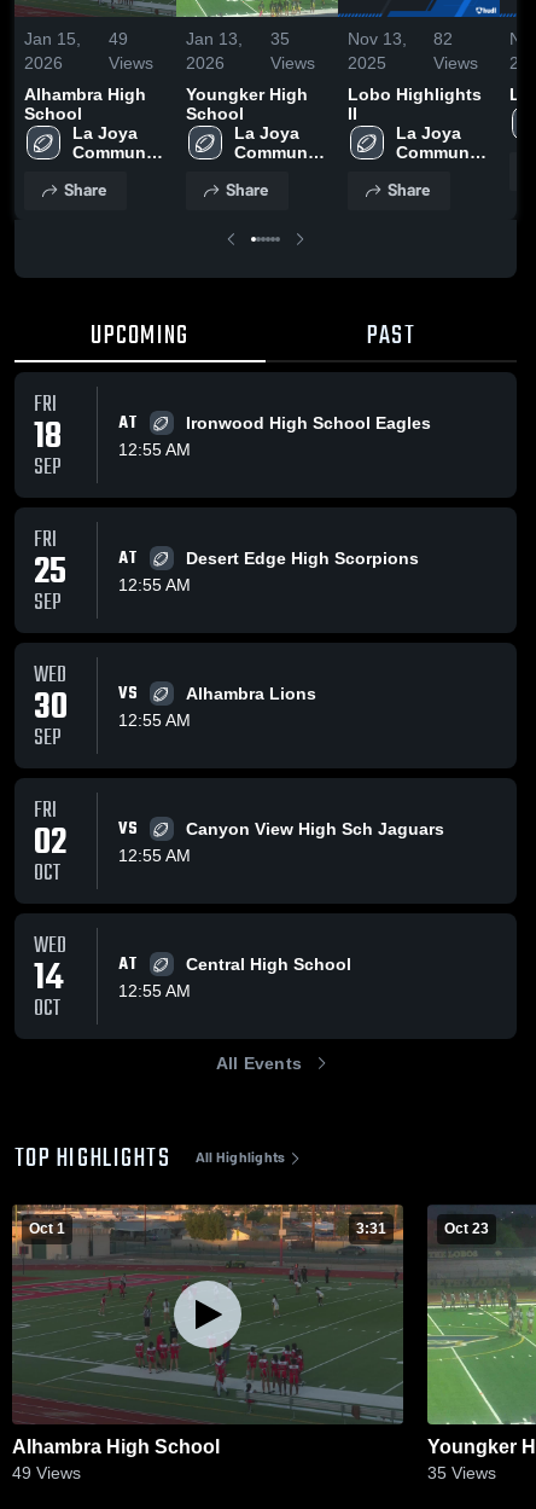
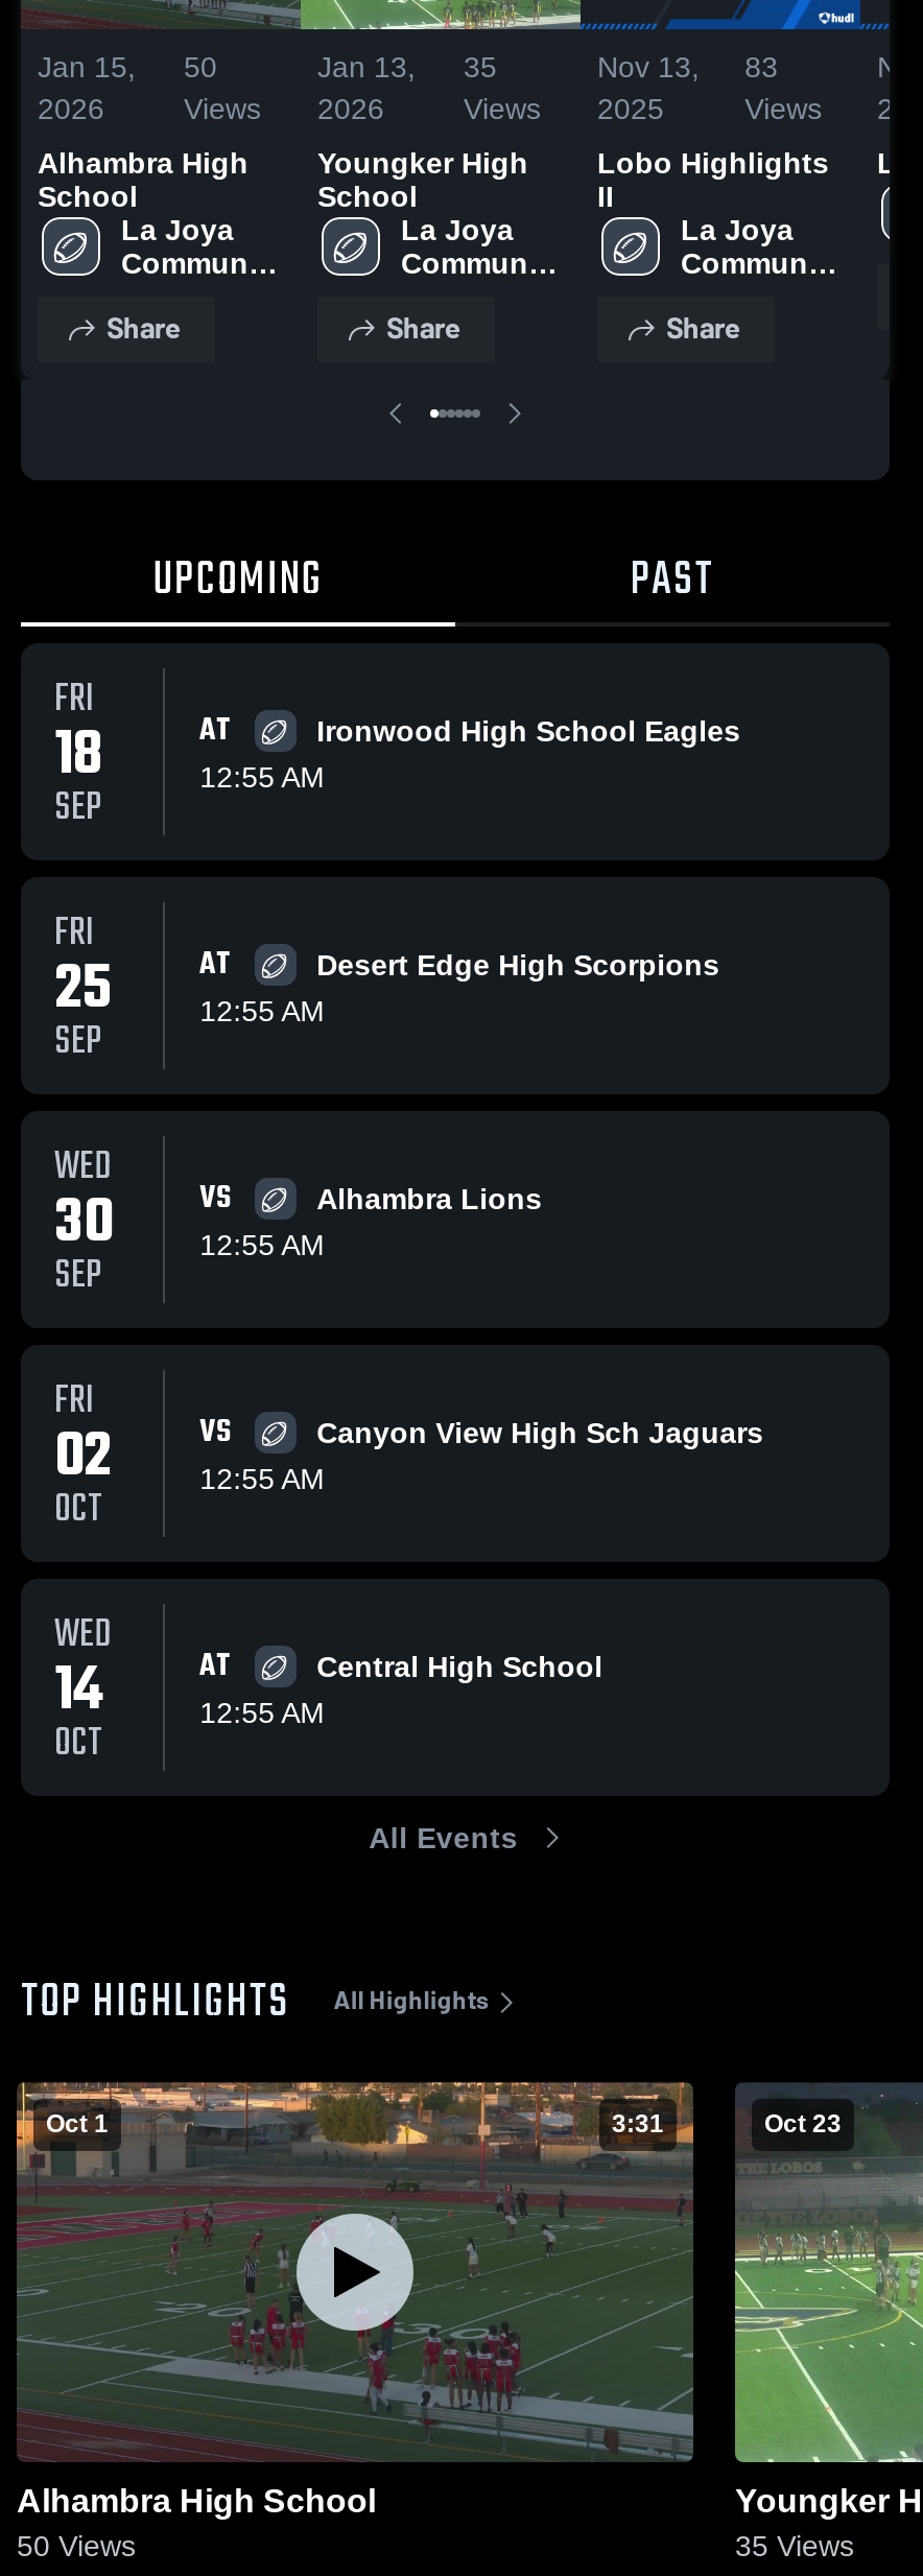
[24,29,128,49] Jan 15, 49 -> [38,51,217,84] Jan 15, 50
[348,29,452,49] Nov 13, 82 -> [597,51,778,84] Nov 13, 83
[12,1463,81,1483] 49 Views -> [17,2529,136,2563] 50 Views

